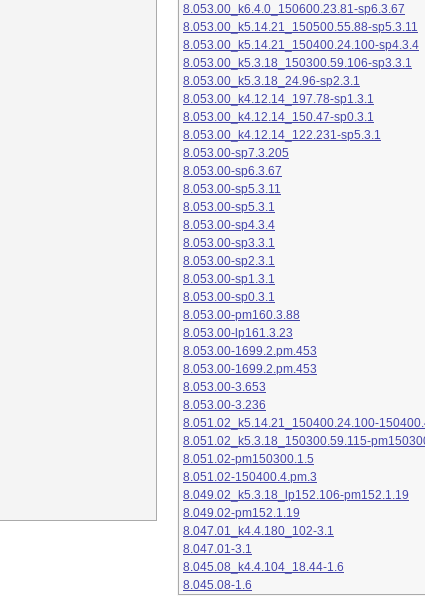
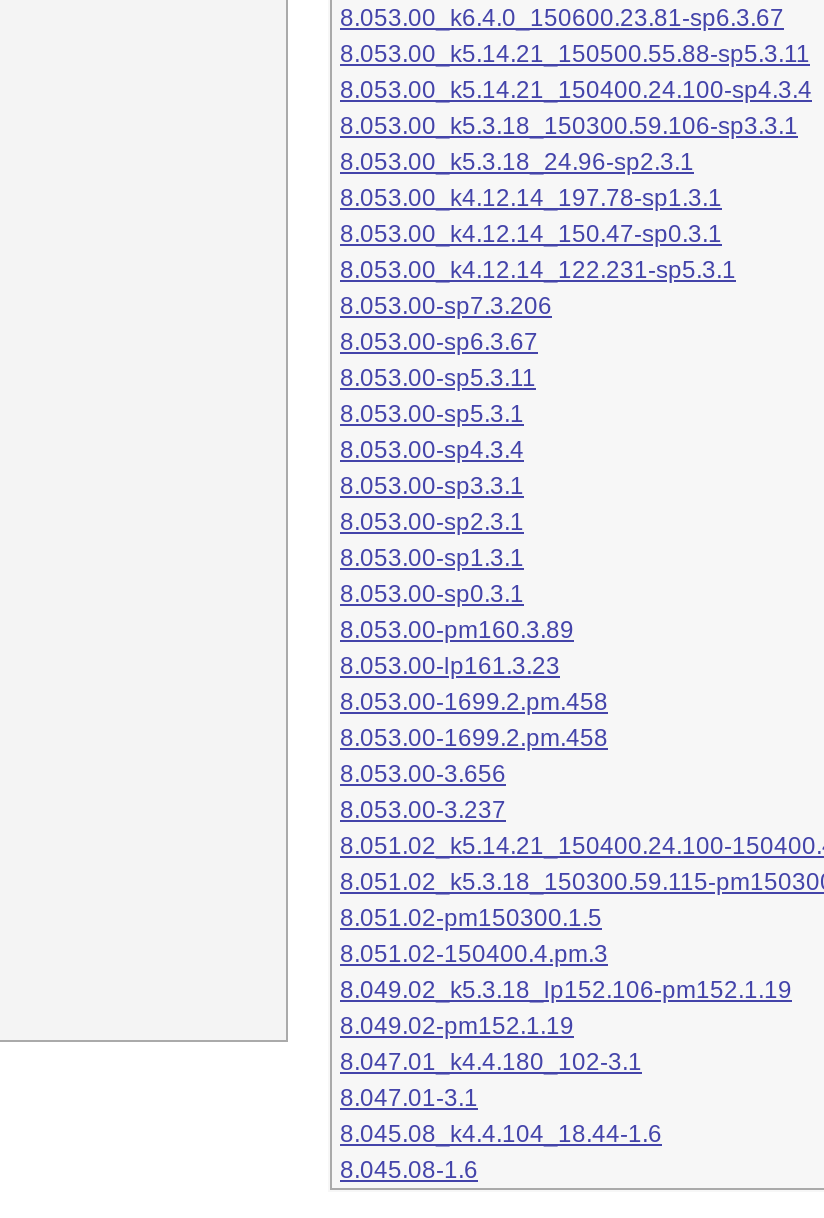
[183,146,289,160] 8.053.00-sp7.3.205 -> [340,293,552,321] 8.053.00-sp7.3.206
[183,308,300,322] 8.053.00-pm160.3.88 -> [340,617,574,645] 8.053.00-pm160.3.89
[183,344,317,412] 8.053.00-1699.2.pm.453 | 8.053.00-1699.2.pm.453 | 8.053.00-3.653 | 8.053.00-3.236 -> [340,689,608,825] 8.053.00-1699.2.pm.458 | 8.053.00-1699.2.pm.458 | 8.053.00-3.656 | 8.053.00-3.237

